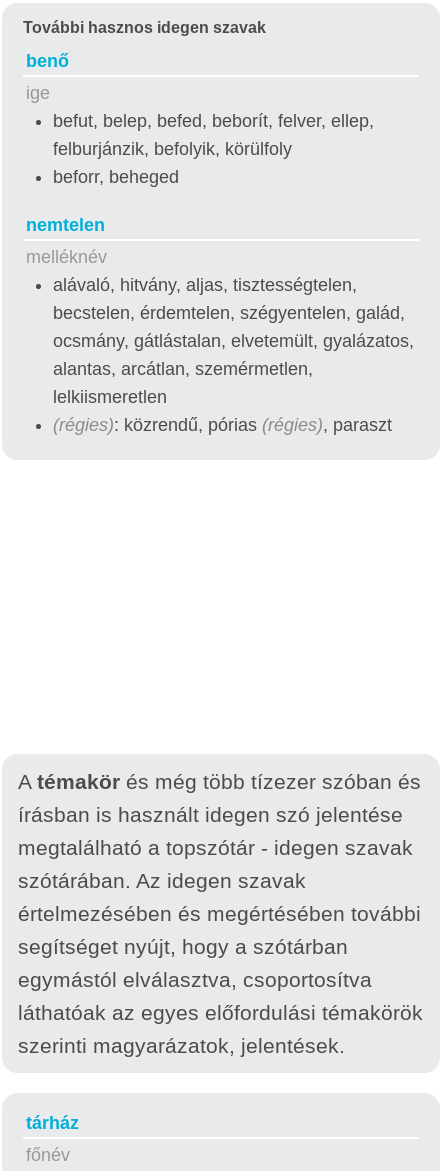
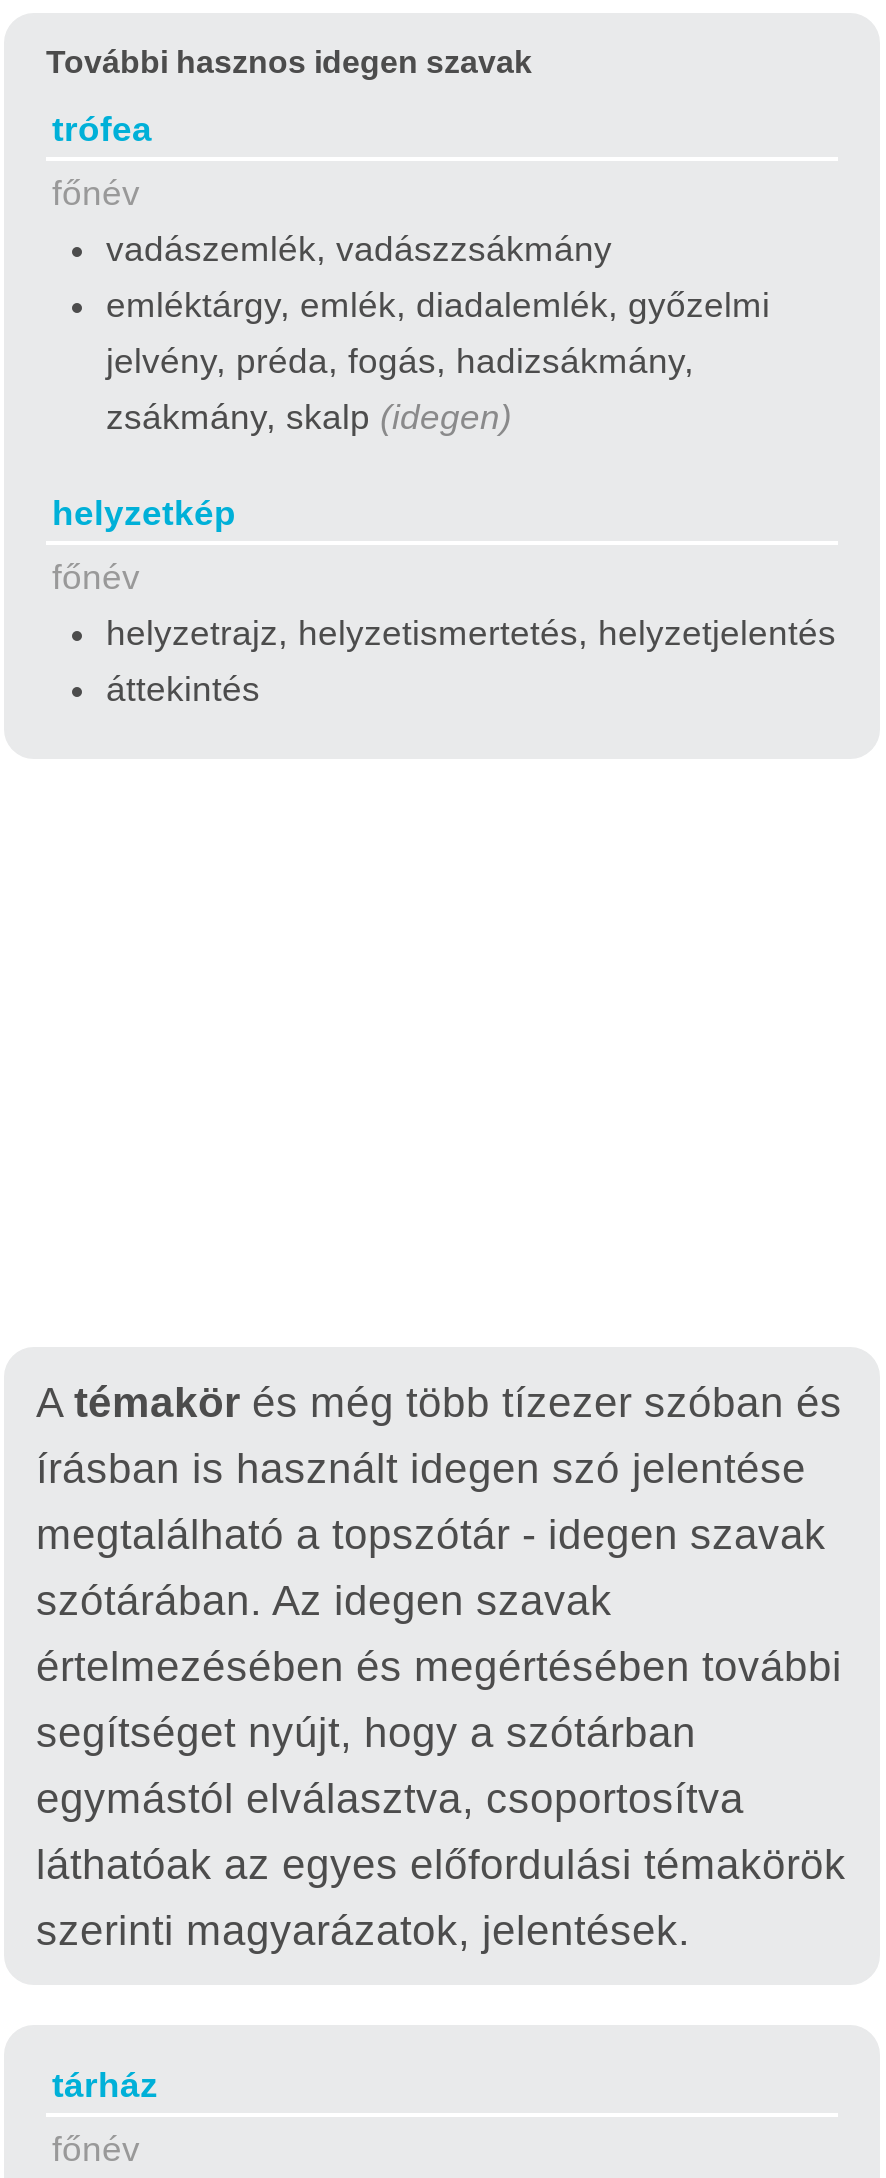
[26,51,69,71] benő -> [52,109,152,149] trófea
[26,83,374,187] ige | befut, belep, befed, beborít, felver, ellep, | felburjánzik, befolyik, körülfoly | beforr, beheged -> [52,173,770,437] főnév | vadászemlék, vadászzsákmány | emléktárgy, emlék, diadalemlék, győzelmi | jelvény, préda, fogás, hadizsákmány, | zsákmány, skalp (idegen)
[26,215,105,235] nemtelen -> [52,493,236,533] helyzetkép
[26,247,414,435] melléknév | alávaló, hitvány, aljas, tisztességtelen, | becstelen, érdemtelen, szégyentelen, galád, | ocsmány, gátlástalan, elvetemült, gyalázatos, | alantas, arcátlan, szemérmetlen, | lelkiismeretlen | (régies): közrendű, pórias (régies), paraszt -> [52,557,836,709] főnév | helyzetrajz, helyzetismertetés, helyzetjelentés | áttekintés

